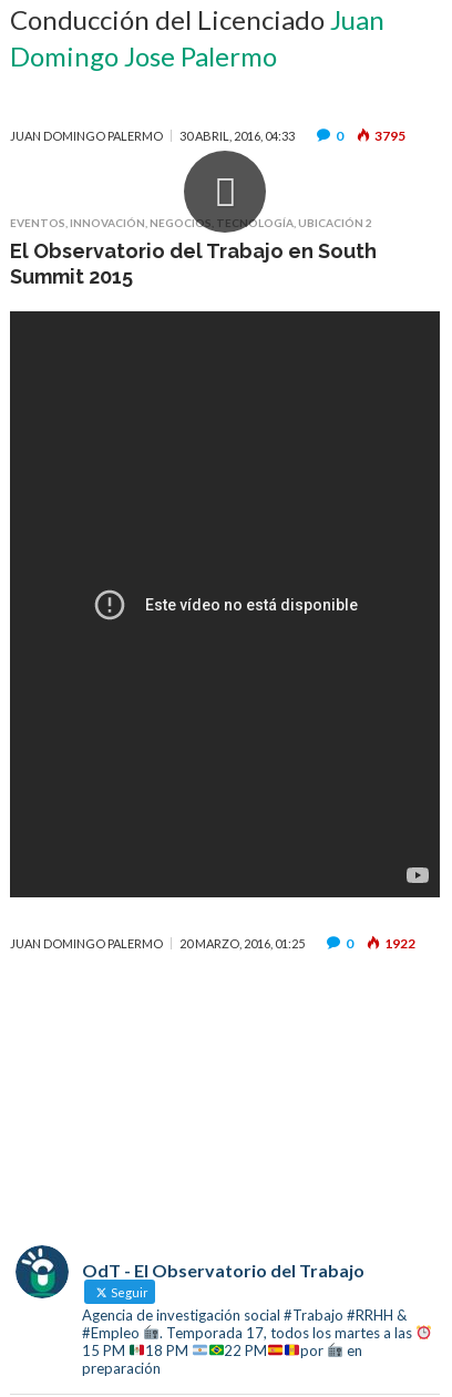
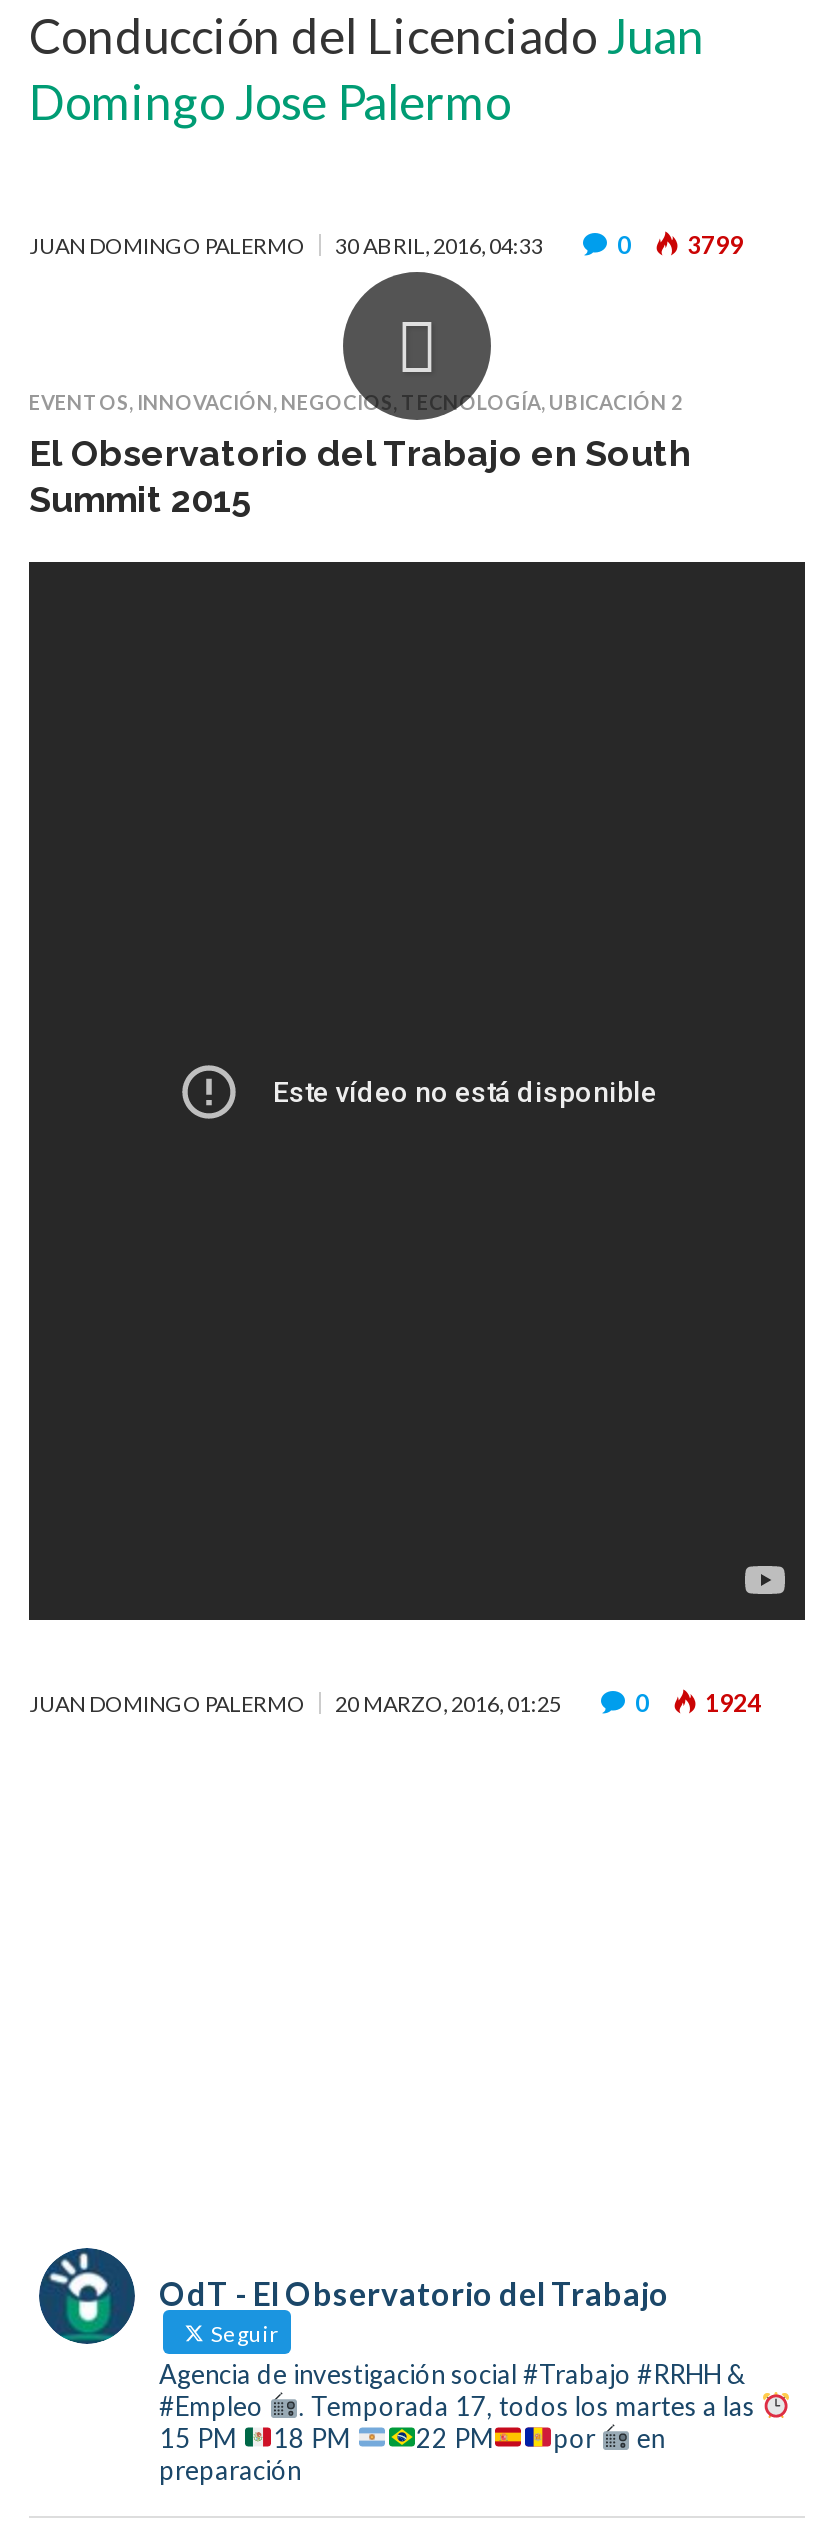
[336,127,405,143] 0 3795 -> [617,229,743,259] 0 3799
[346,934,415,951] 0 1922 -> [635,1687,761,1717] 0 1924

